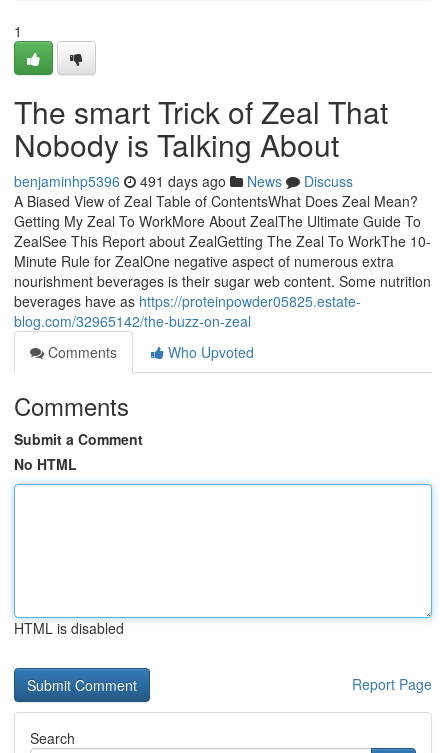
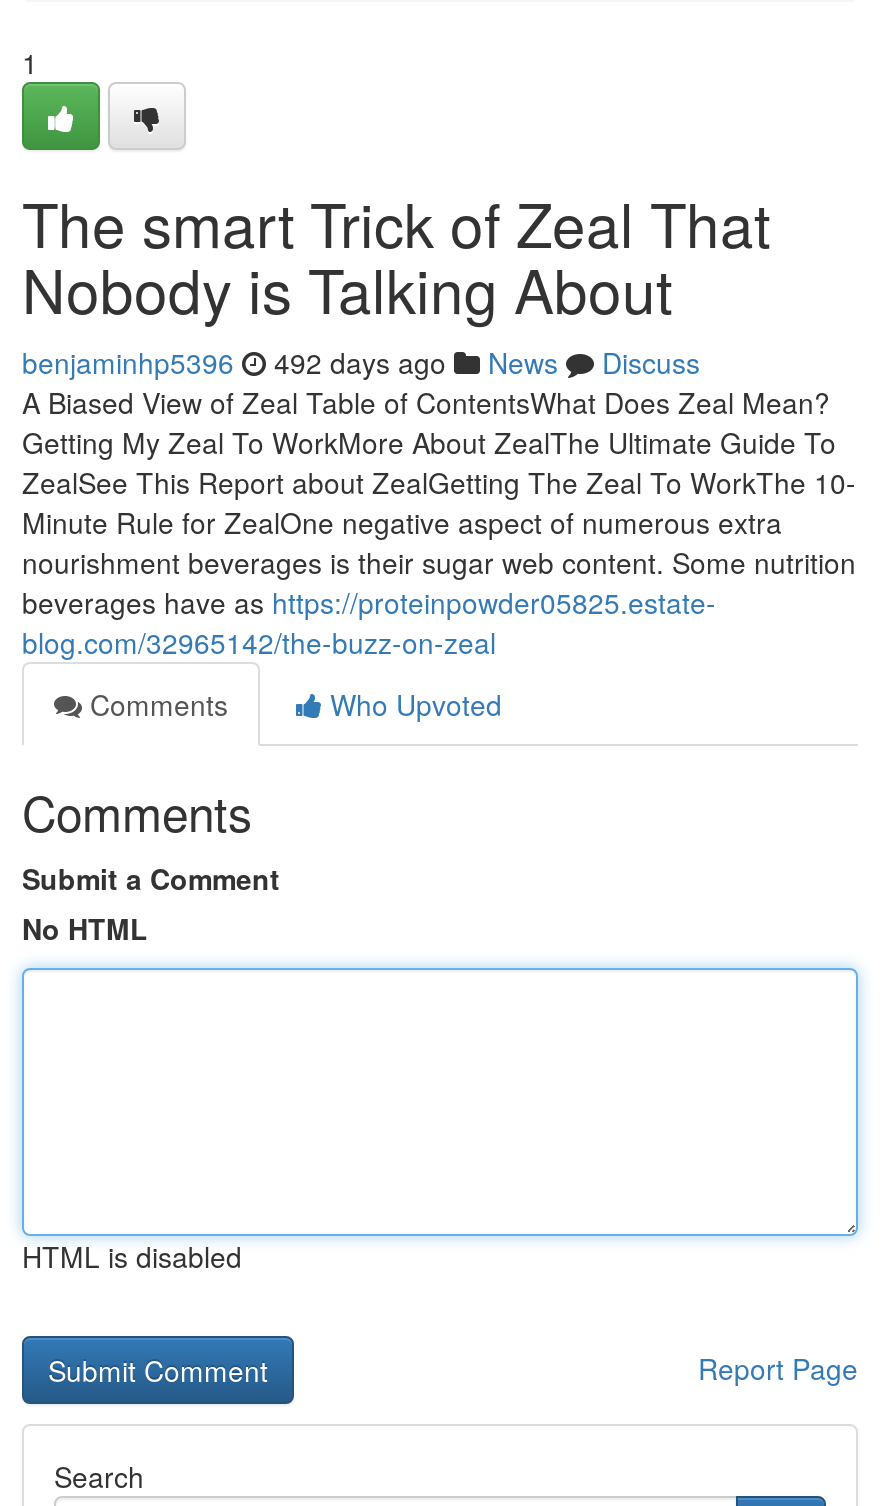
[14,171,353,191] benjaminhp5396 491 days ago News Discuss -> [22,342,700,382] benjaminhp5396 492 days ago News Discuss

